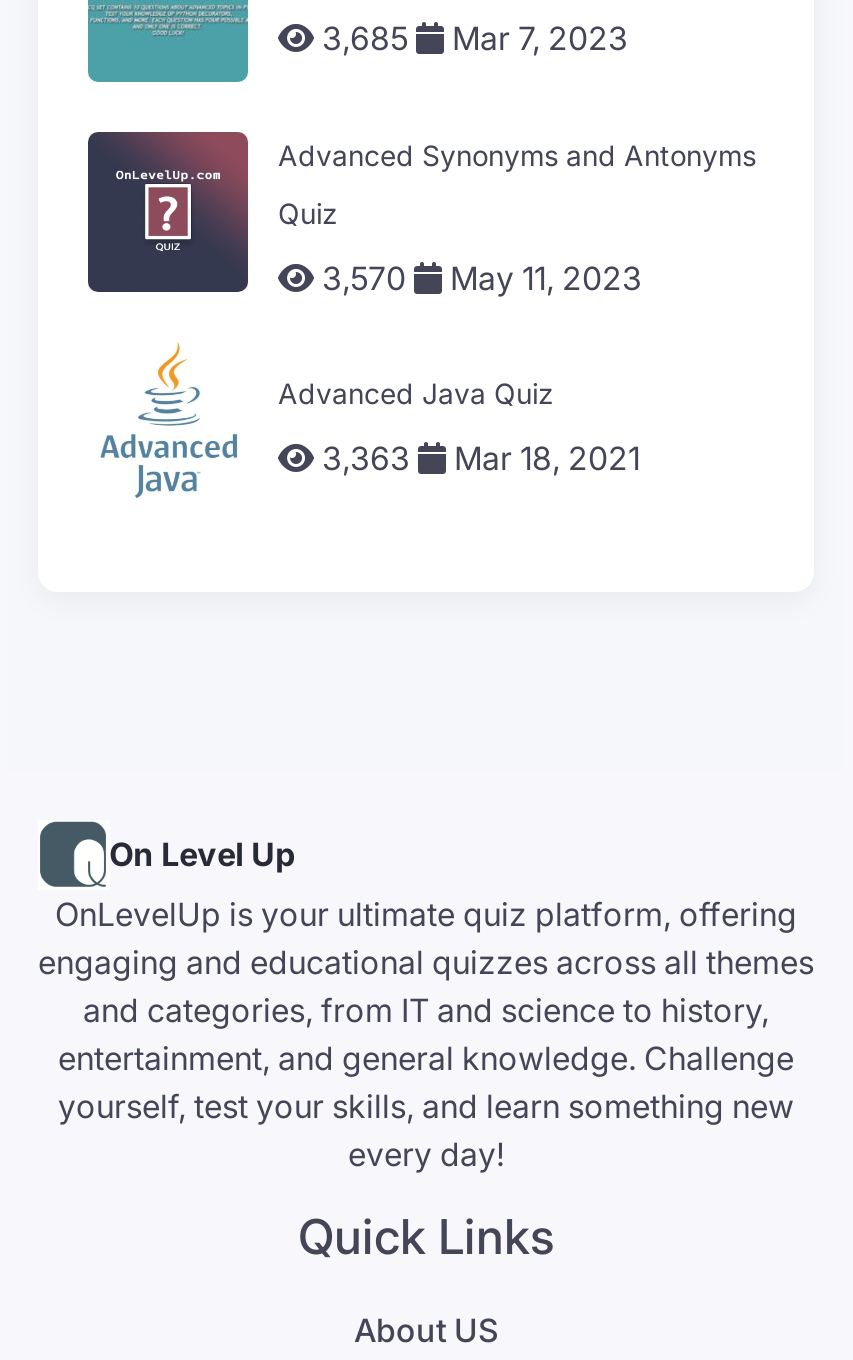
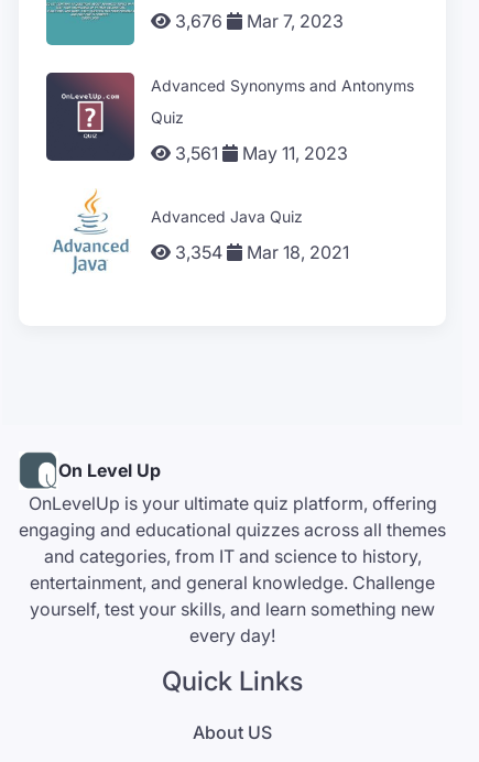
[314,18,628,58] 3,685 Mar 7, 2023 -> [171,10,344,32] 3,676 Mar 7, 2023
[314,257,642,297] 3,570 May 11, 2023 -> [171,142,348,164] 3,561 May 11, 2023
[314,438,640,478] 3,363 Mar 18, 2021 -> [171,241,349,263] 3,354 Mar 18, 2021

